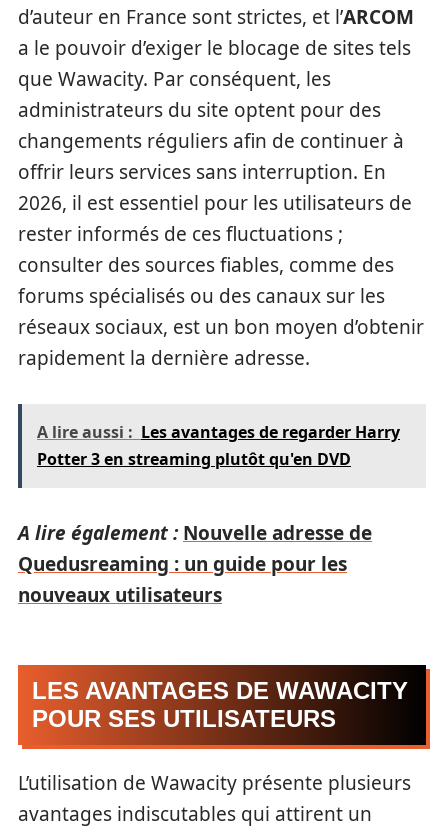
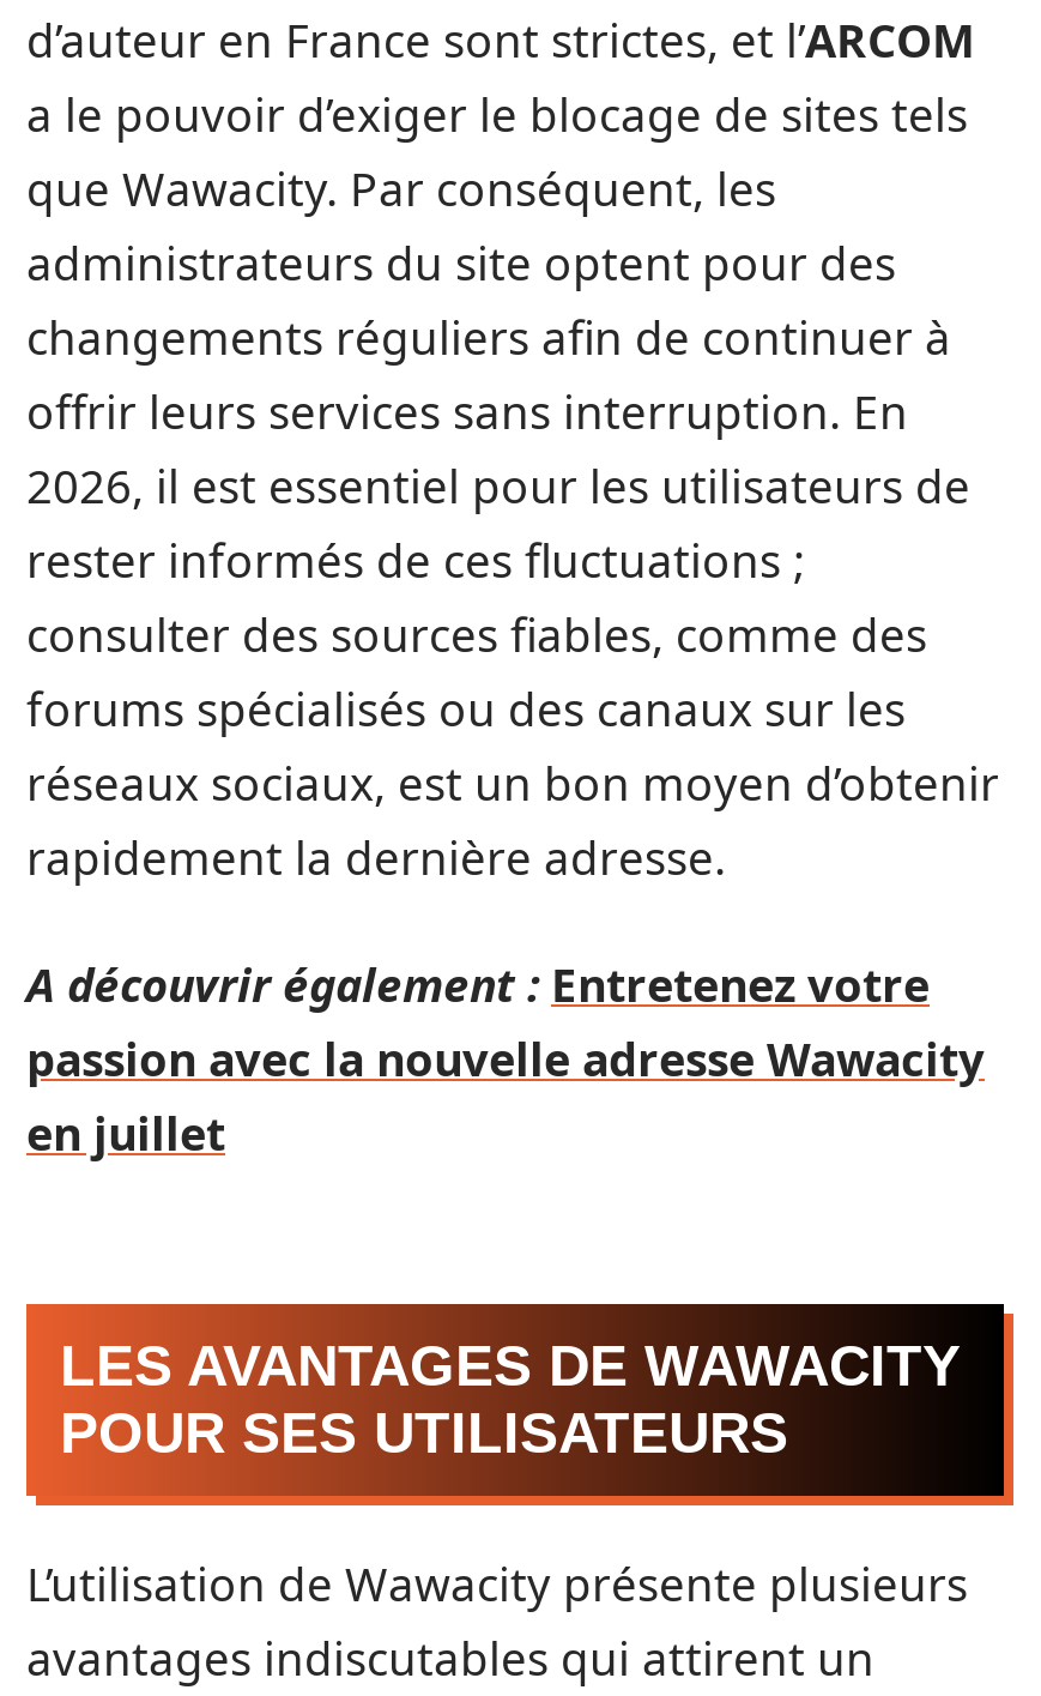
[18,420,400,607] A lire aussi : Les avantages de regarder Harry | Potter 3 en streaming plutôt qu'en DVD | A lire également : Nouvelle adresse de | Quedusreaming : un guide pour les | nouveaux utilisateurs -> [26,954,985,1165] A découvrir également : Entretenez votre | passion avec la nouvelle adresse Wawacity | en juillet

